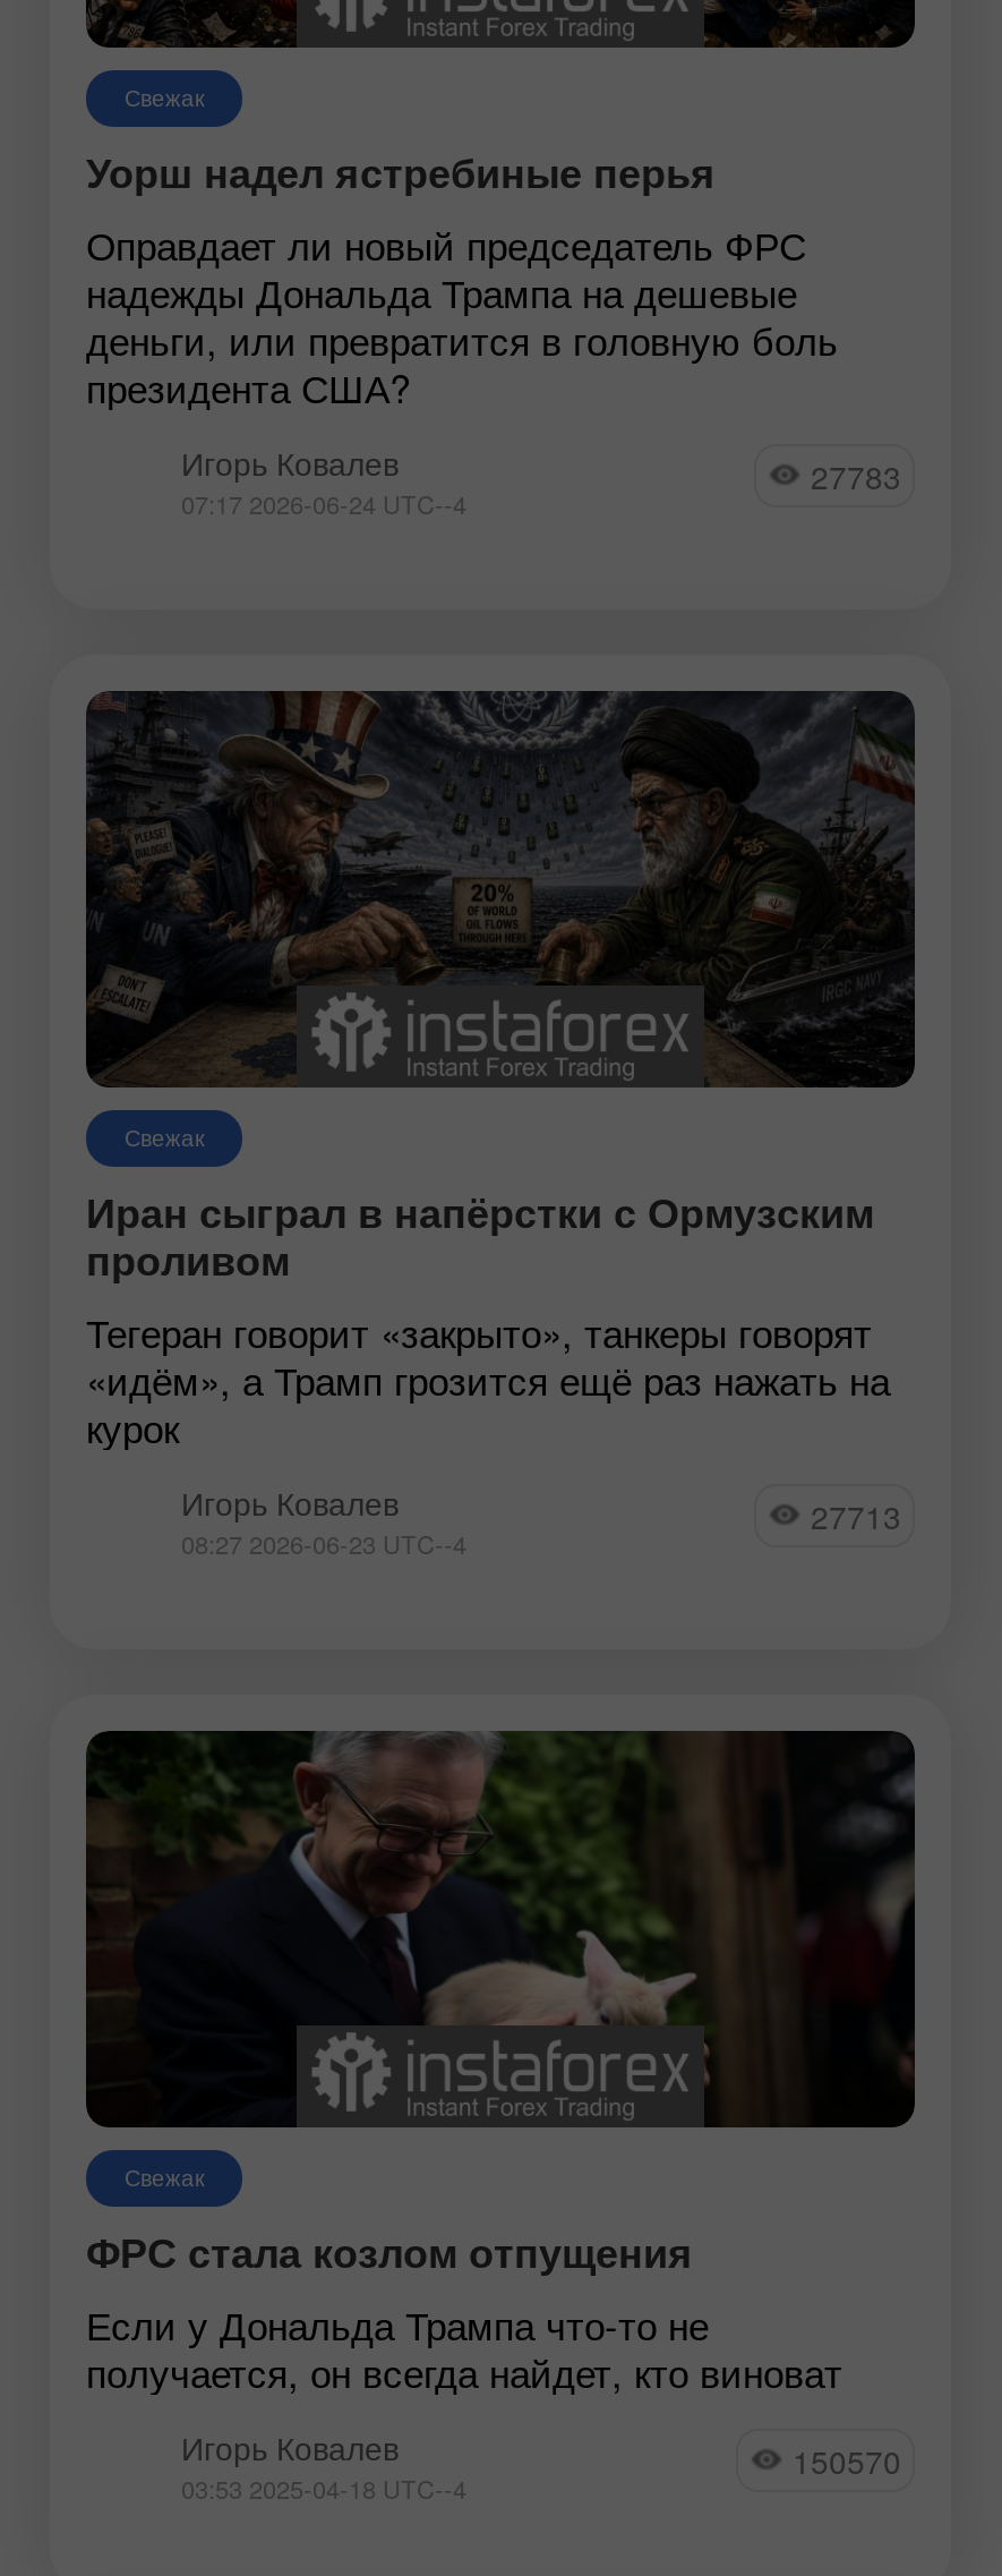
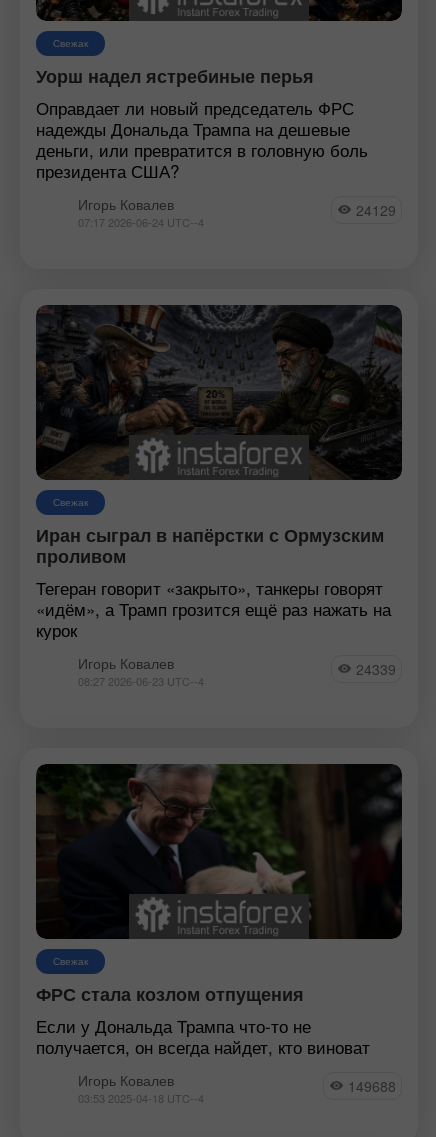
[811,453,901,498] 27783 -> [356,200,396,220] 24129
[811,1493,901,1538] 27713 -> [356,659,396,679] 24339
[793,2438,901,2483] 150570 -> [348,1076,396,1096] 149688

